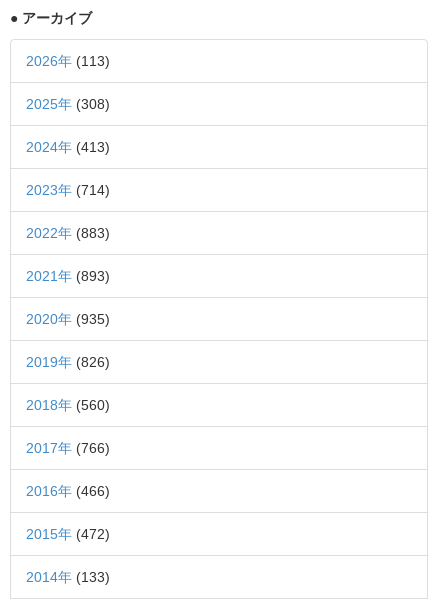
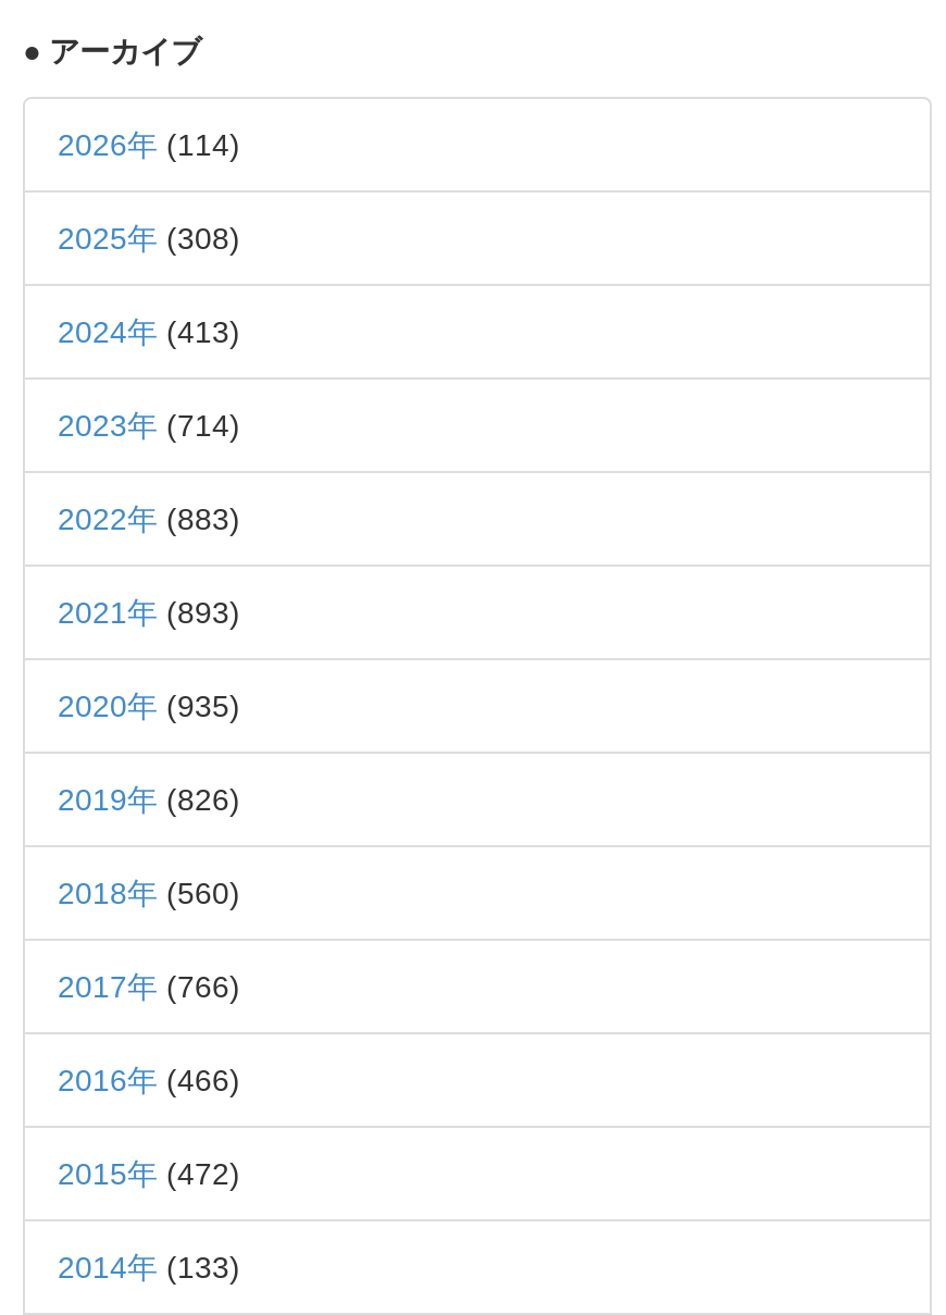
[26,53,110,69] 2026年(113) -> [58,127,240,162] 2026年(114)

